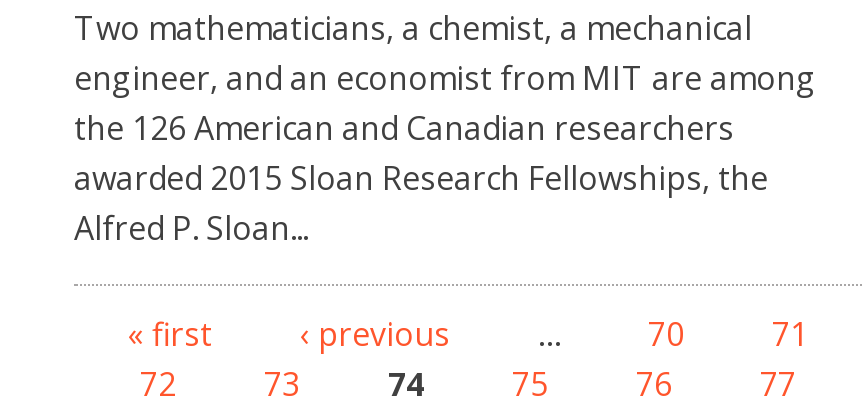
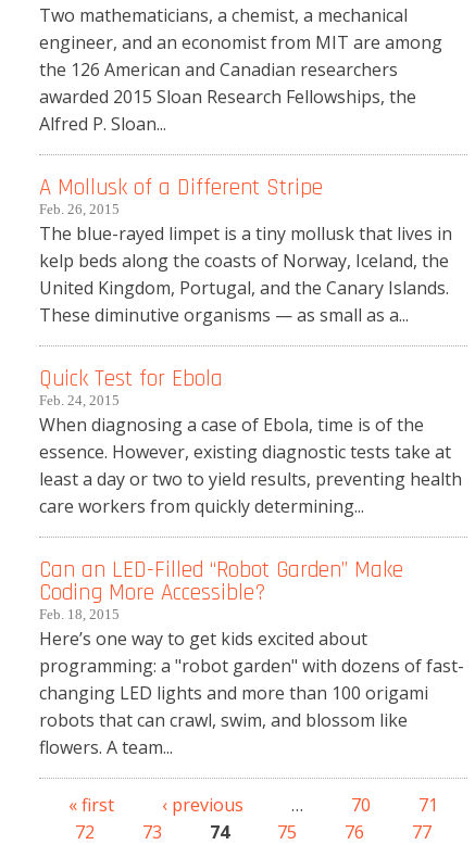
none -> [39,173,464,759] A Mollusk of a Different Stripe | Feb. 26, 2015 | The blue-rayed limpet is a tiny mollusk that lives in | kelp beds along the coasts of Norway, Iceland, the | United Kingdom, Portugal, and the Canary Islands. | These diminutive organisms — as small as a... | Quick Test for Ebola | Feb. 24, 2015 | When diagnosing a case of Ebola, time is of the | essence. However, existing diagnostic tests take at | least a day or two to yield results, preventing health | care workers from quickly determining... | Can an LED-Filled “Robot Garden” Make | Coding More Accessible? | Feb. 18, 2015 | Here’s one way to get kids excited about | programming: a "robot garden" with dozens of fast- | changing LED lights and more than 100 origami | robots that can crawl, swim, and blossom like | flowers. A team...

